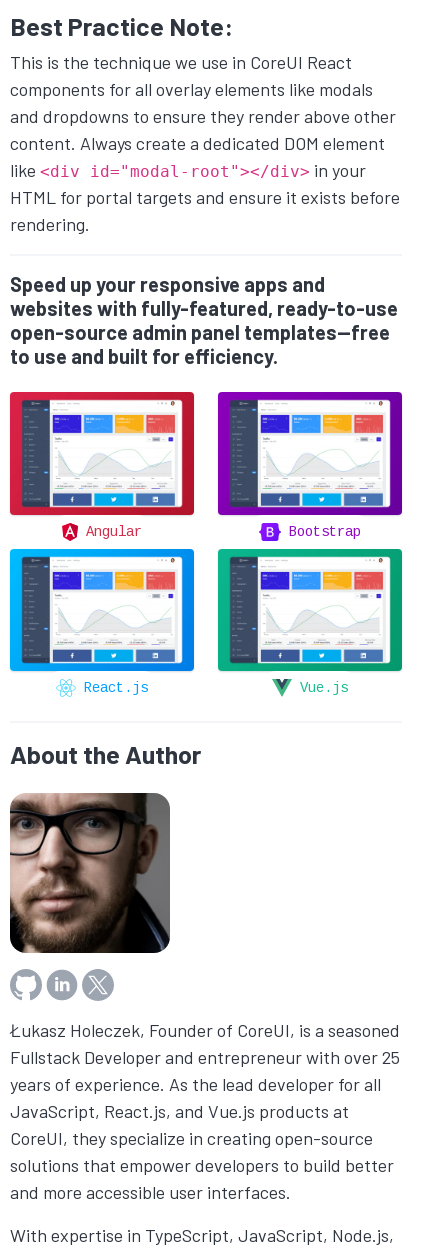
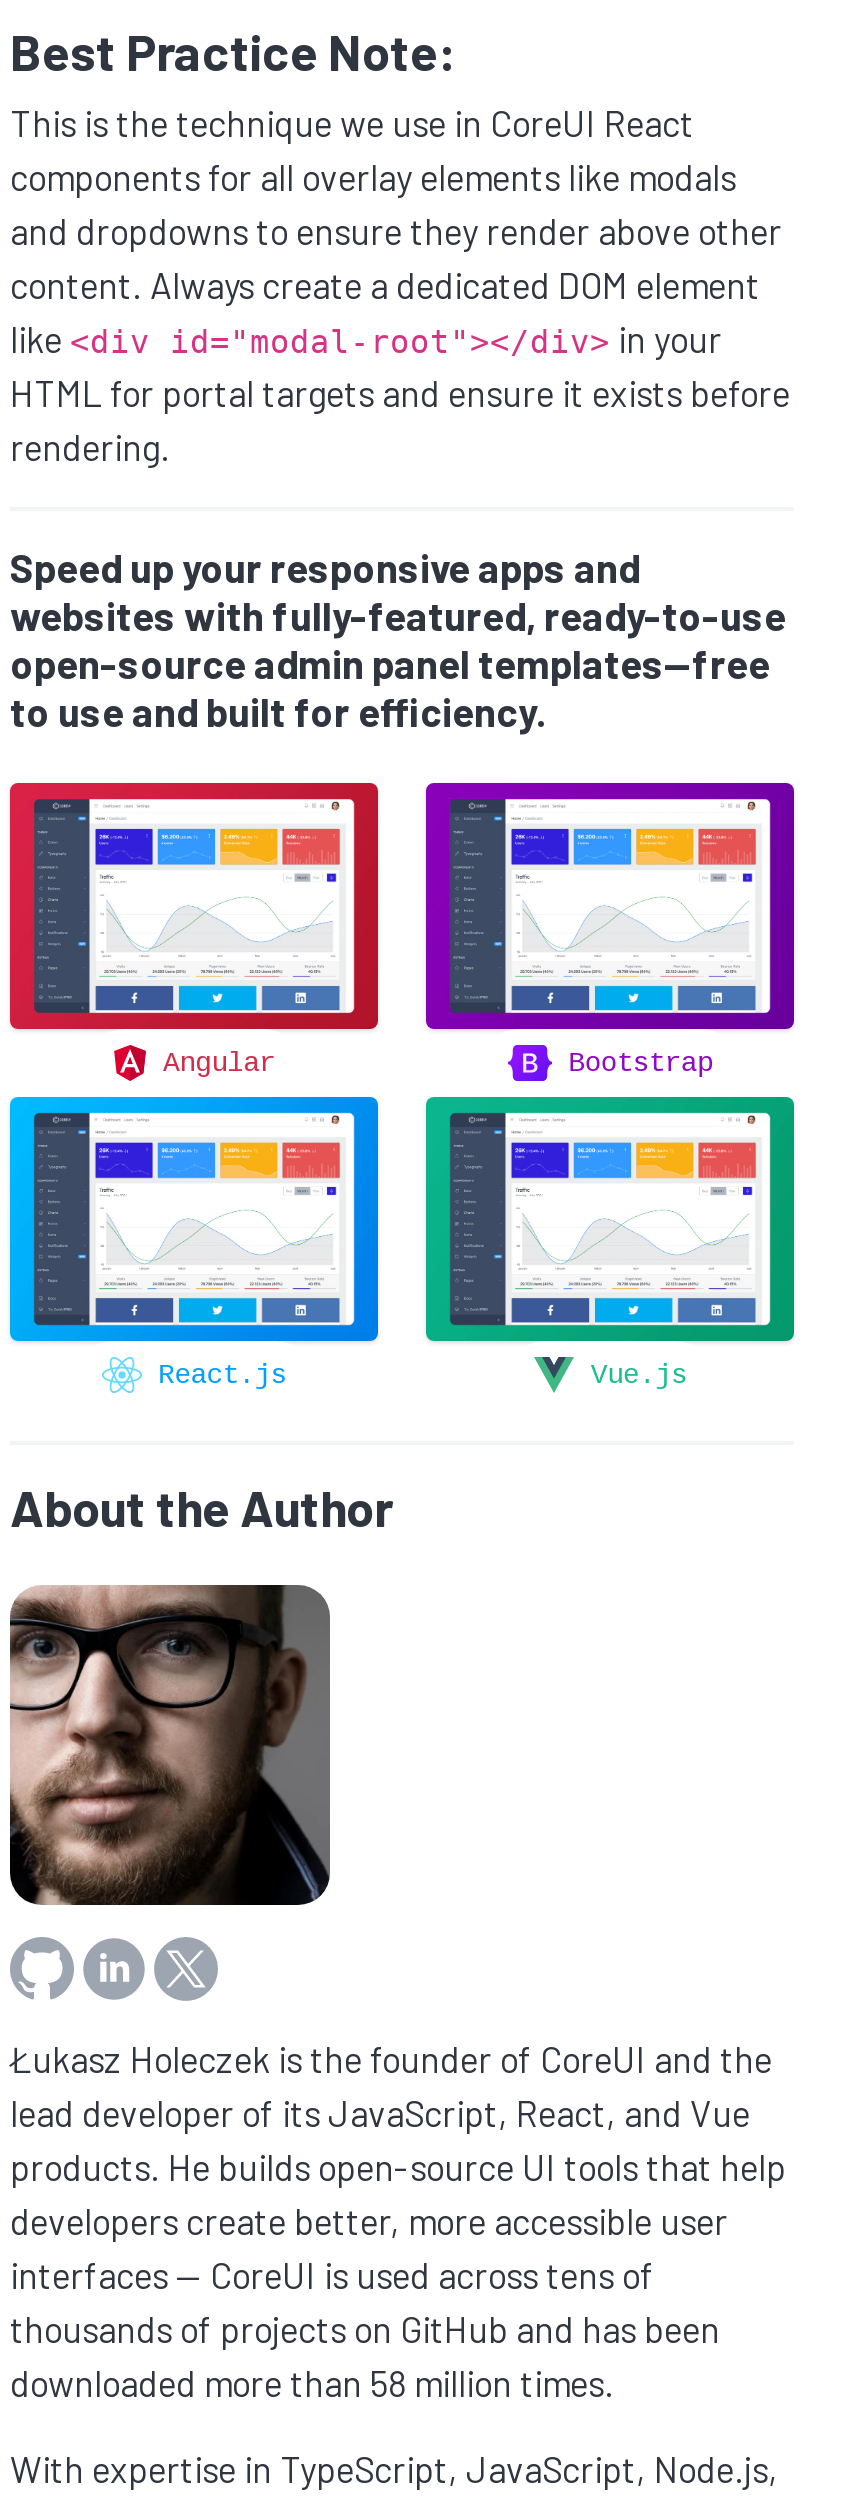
[10,1019,400,1203] Łukasz Holeczek, Founder of CoreUI, is a seasoned | Fullstack Developer and entrepreneur with over 25 | years of experience. As the lead developer for all | JavaScript, React.js, and Vue.js products at | CoreUI, they specialize in creating open-source | solutions that empower developers to build better | and more accessible user interfaces. -> [10,2038,786,2406] Łukasz Holeczek is the founder of CoreUI and the | lead developer of its JavaScript, React, and Vue | products. He builds open-source UI tools that help | developers create better, more accessible user | interfaces — CoreUI is used across tens of | thousands of projects on GitHub and has been | downloaded more than 58 million times.

